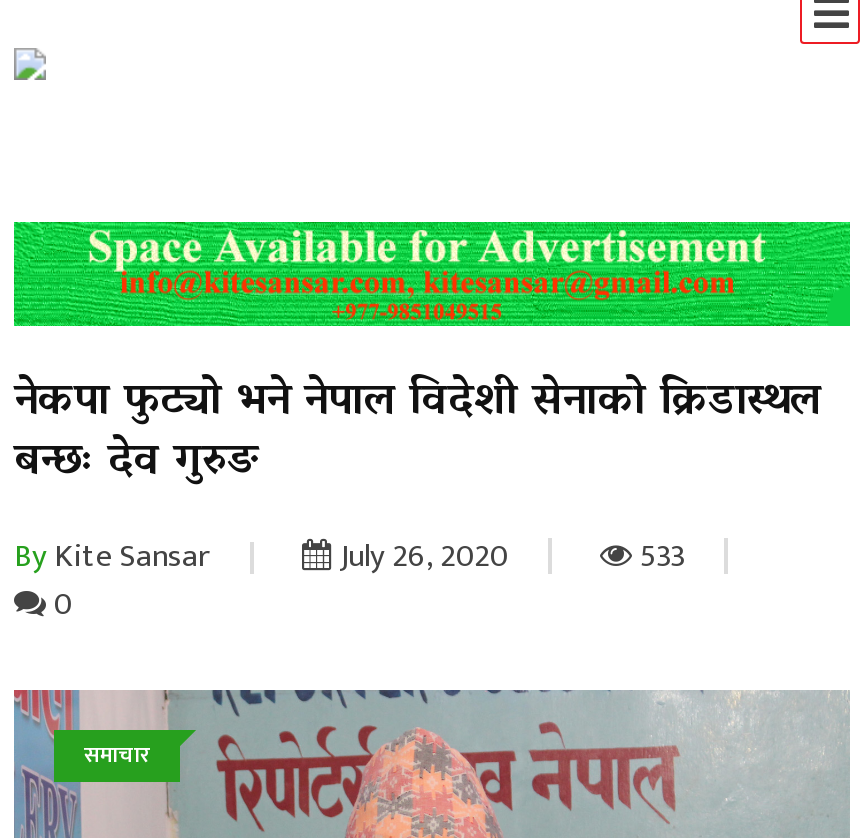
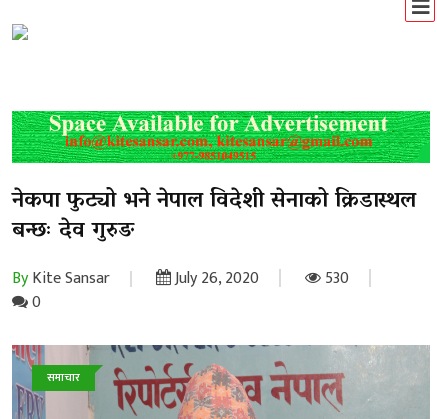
[632,529,684,583] 533 -> [321,265,349,292] 530

